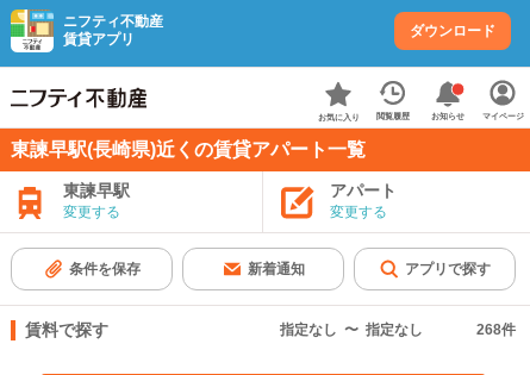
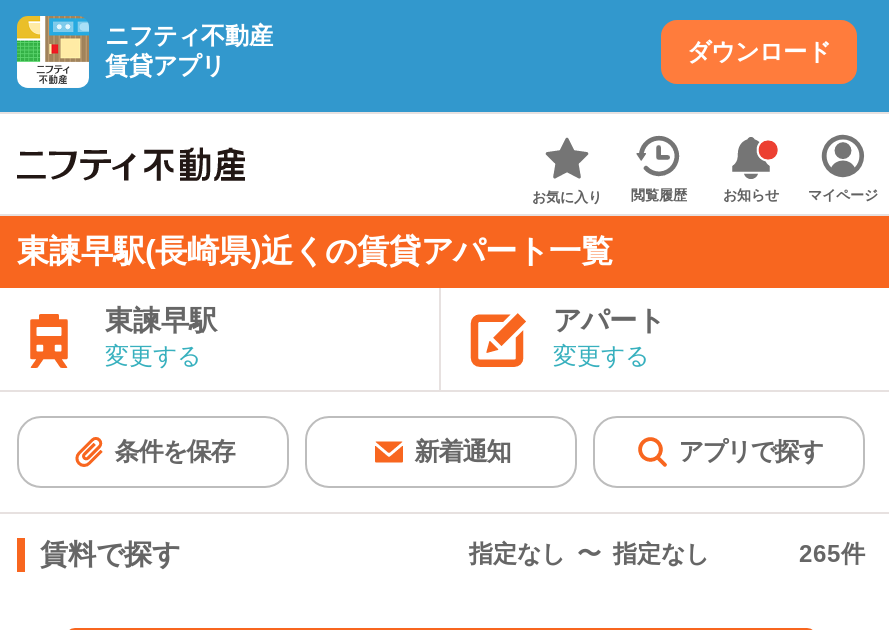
[476,321,516,338] 268件 -> [799,540,865,568] 265件

